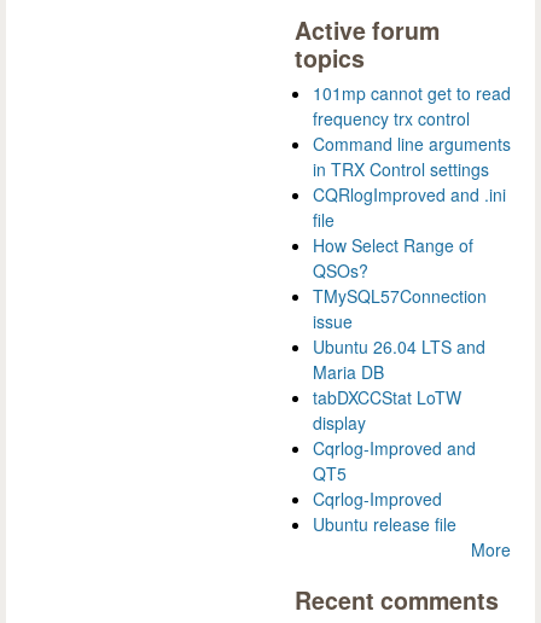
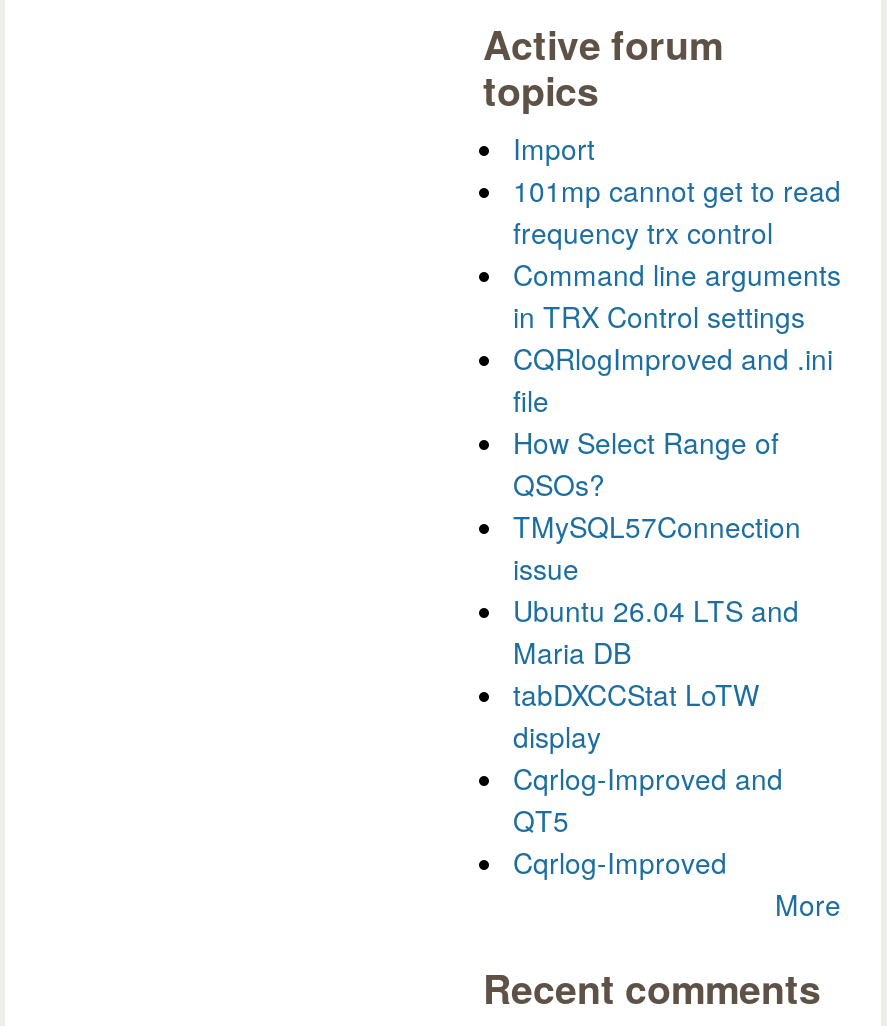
none -> [513,129,595,169] Import
moved [313,81,511,511] -> [513,171,841,883]: 101mp cannot get to read | frequency trx control | Command line arguments | ... | QT5 | Cqrlog-Improved
[313,512,456,537] Ubuntu release file -> none

